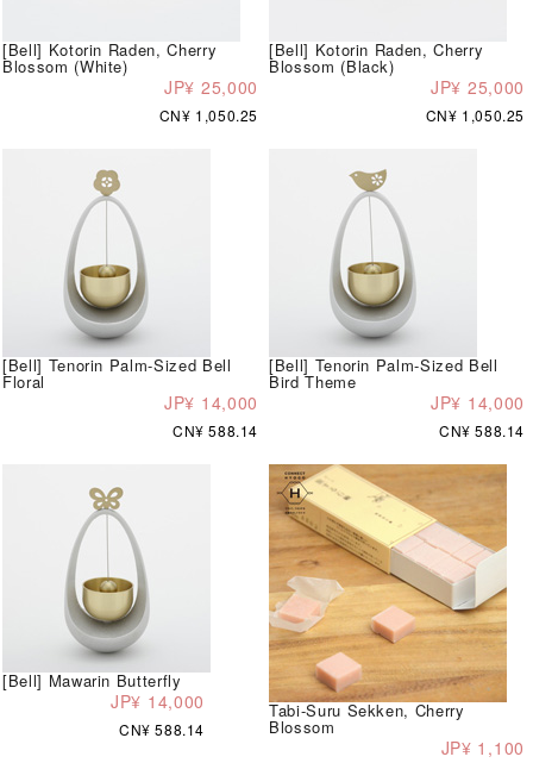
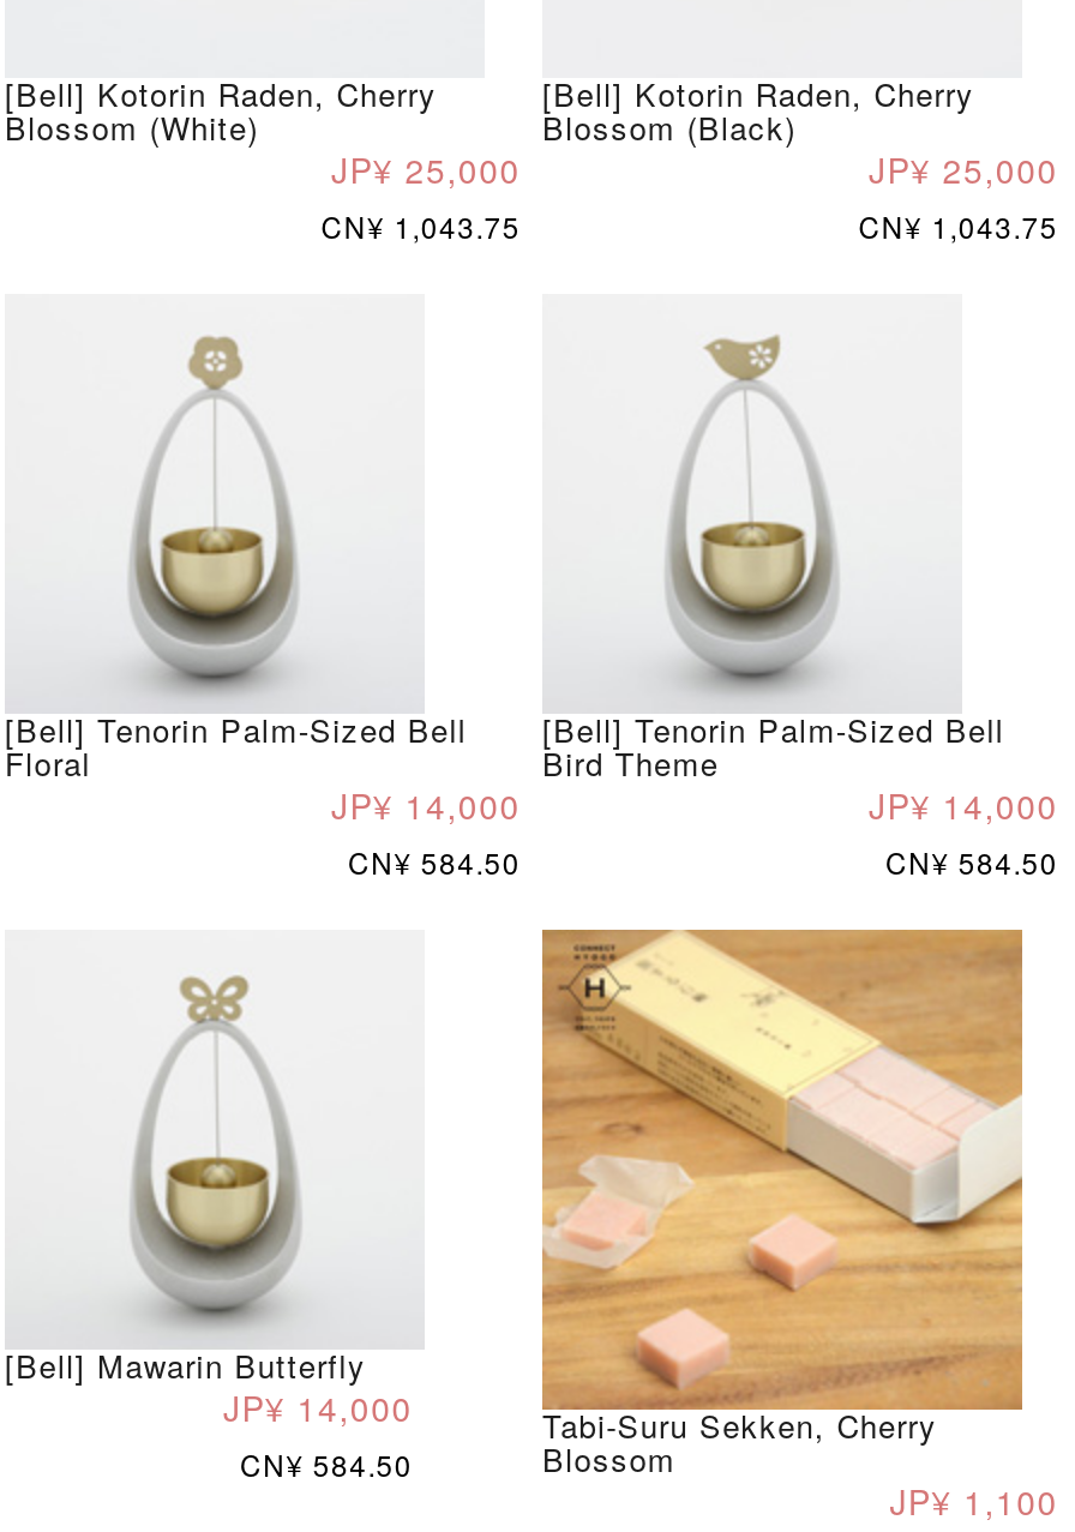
[159,104,258,125] CN¥ 1,050.25 -> [321,204,521,245] CN¥ 1,043.75
[426,104,525,125] CN¥ 1,050.25 -> [859,204,1058,245] CN¥ 1,043.75
[173,420,258,440] CN¥ 588.14 -> [348,840,521,881] CN¥ 584.50
[439,420,525,440] CN¥ 588.14 -> [885,840,1058,881] CN¥ 584.50
[119,719,205,739] CN¥ 588.14 -> [240,1443,413,1483] CN¥ 584.50

